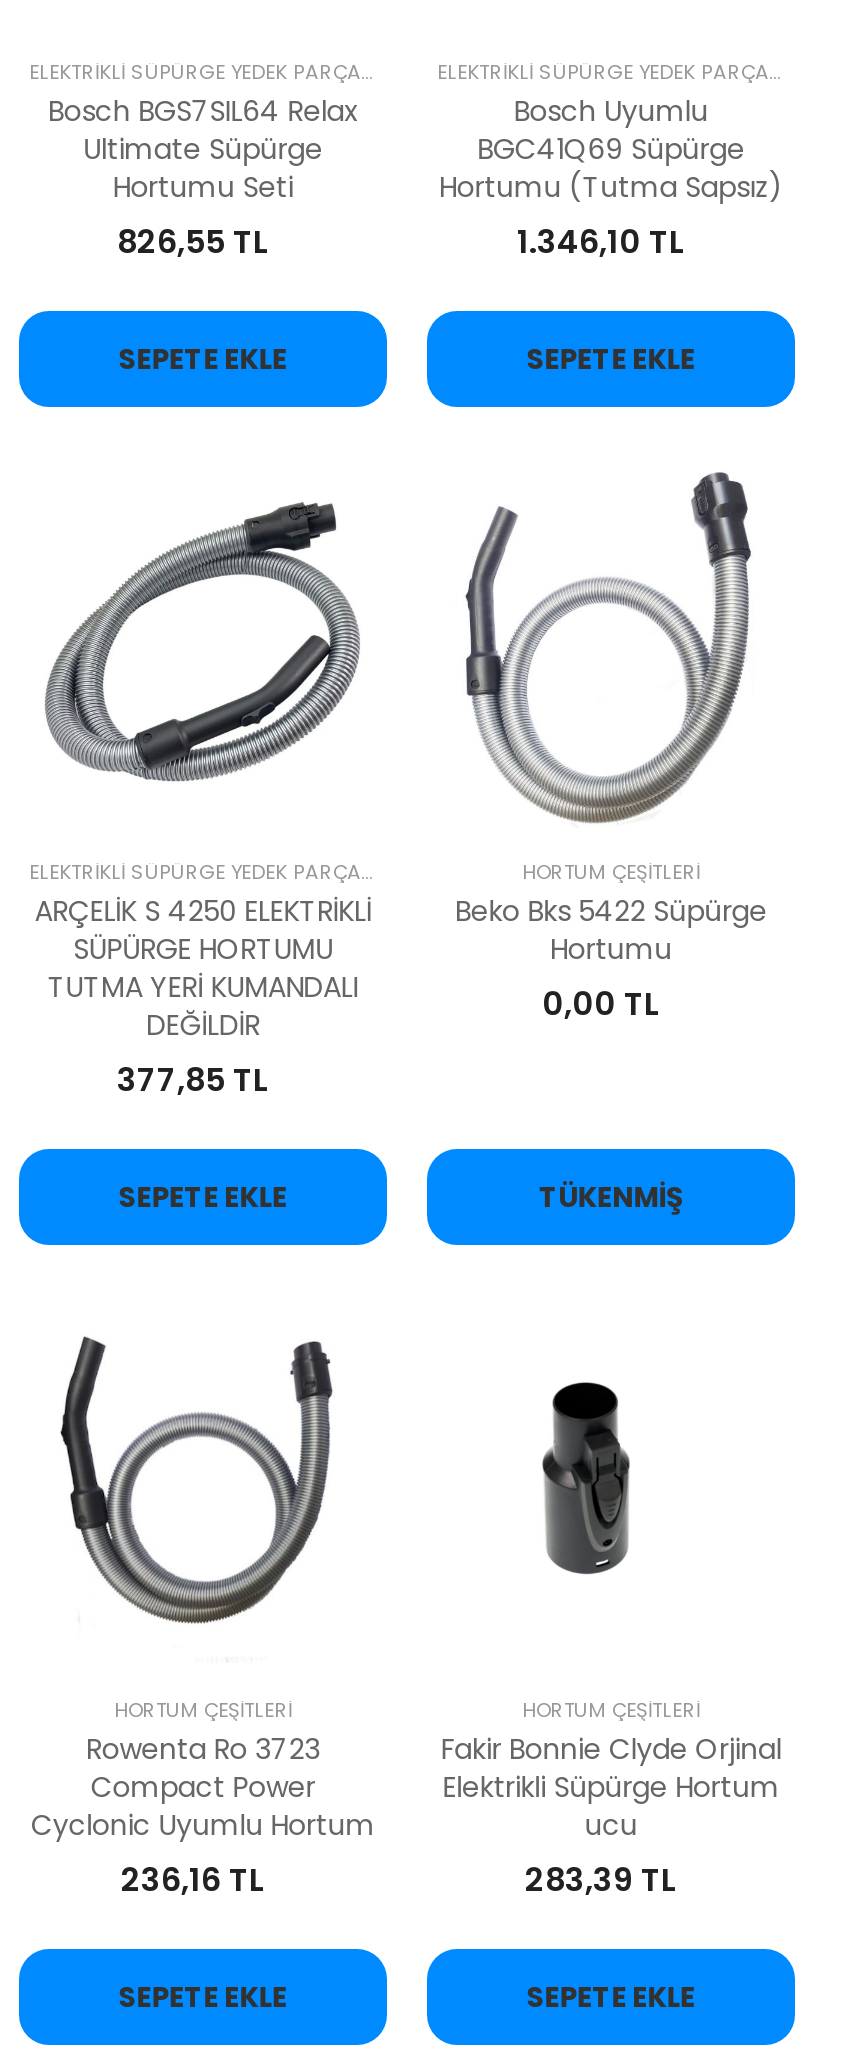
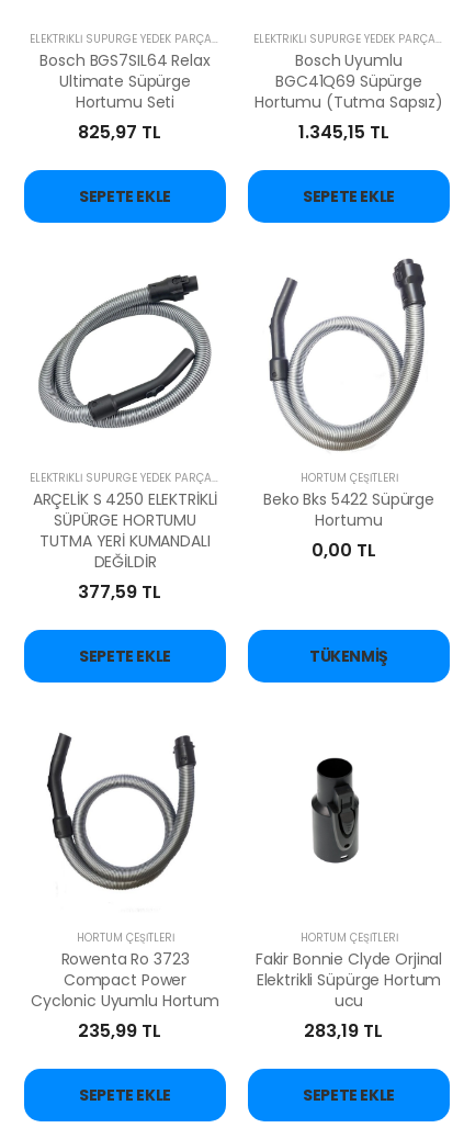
[117,219,269,265] 826,55 TL -> [78,120,161,145] 825,97 TL
[517,219,685,265] 1.346,10 TL -> [298,120,389,145] 1.345,15 TL
[117,1057,269,1103] 377,85 TL -> [78,579,161,605] 377,59 TL
[121,1857,265,1903] 236,16 TL -> [78,1018,161,1044] 235,99 TL
[525,1857,677,1903] 283,39 TL -> [304,1018,383,1044] 283,19 TL

